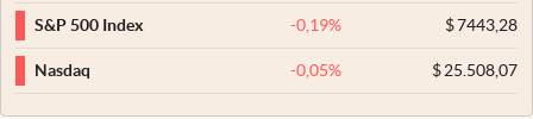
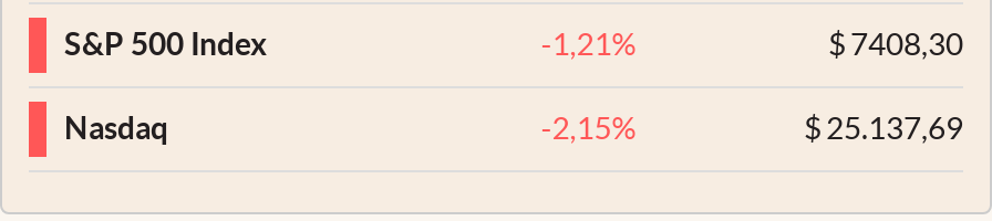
[291,15,342,34] -0,19% -> [541,26,636,61] -1,21%
[445,15,518,34] $ 7443,28 -> [828,26,963,61] $ 7408,30
[291,60,518,79] -0,05% | $ 25.508,07 -> [541,110,963,145] -2,15% | $ 25.137,69

